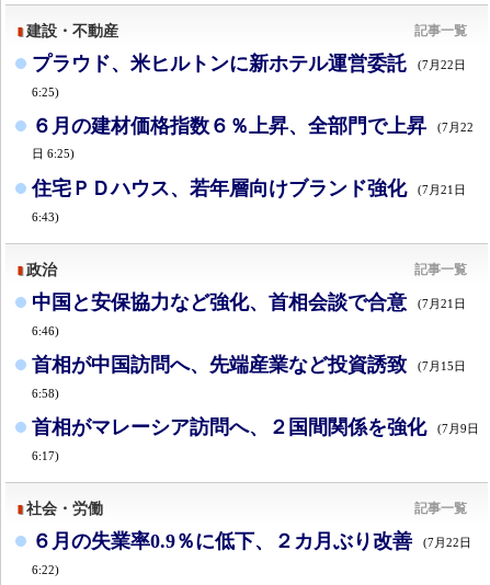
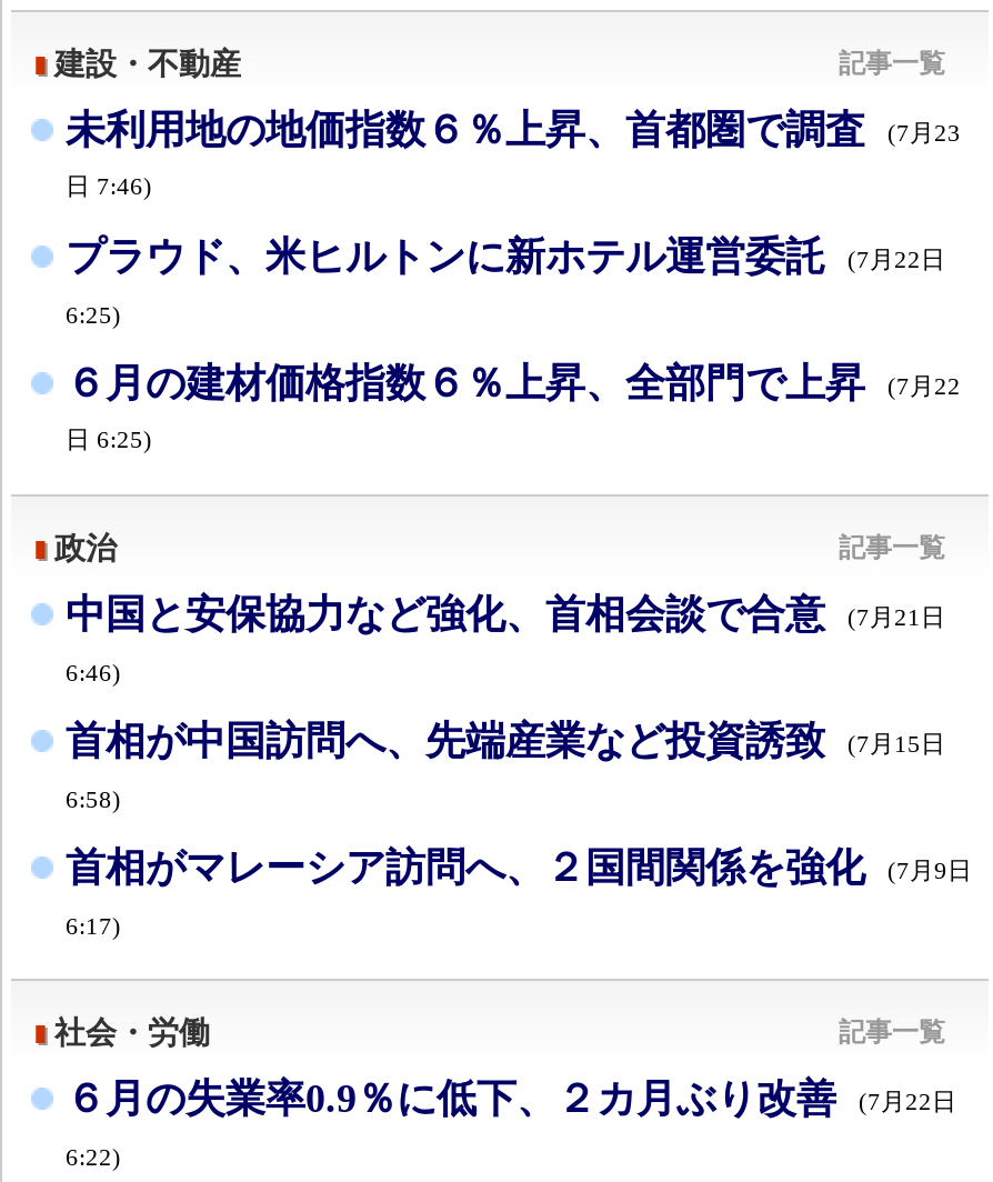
none -> [66,107,961,199] 未利用地の地価指数６％上昇、首都圏で調査 | (7月23 | 日 7:46)
moved [32,52,474,160] -> [66,234,961,453]: プラウド、米ヒルトンに新ホテル運営委託 | (7月22日 | 6:25) | ６月の建材価格指数６％上昇、全部門で上昇 | (7月22 | 日 6:25)
[32,177,466,223] 住宅ＰＤハウス、若年層向けブランド強化 | (7月21日 | 6:43) -> none

